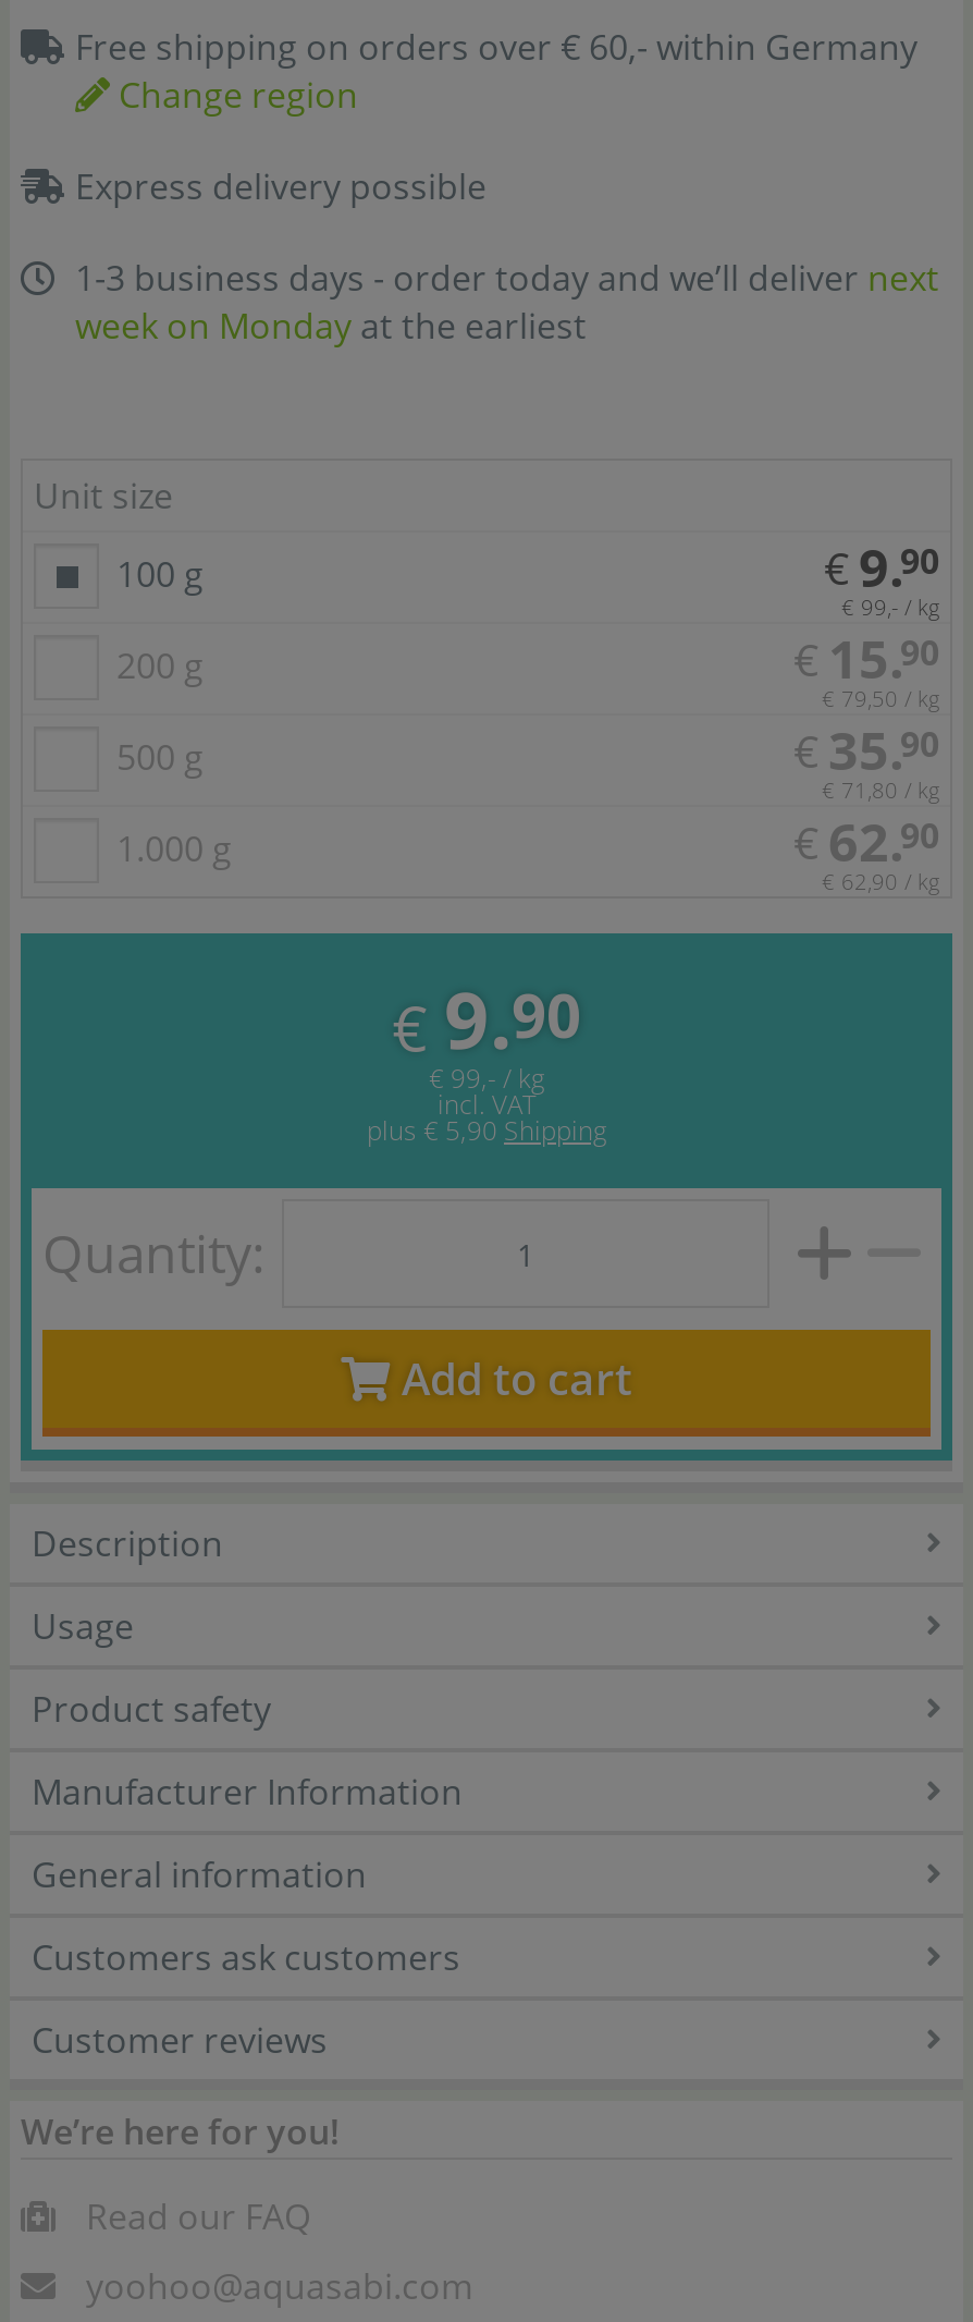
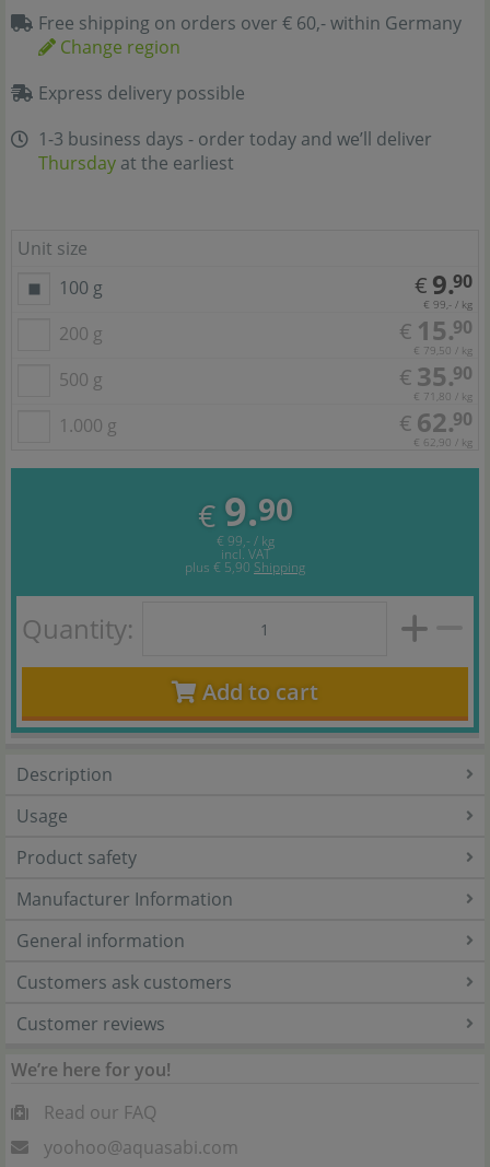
[75,254,939,350] 1-3 business days - order today and we’ll deliver next | week on Monday at the earliest -> [38,127,432,175] 1-3 business days - order today and we’ll deliver | Thursday at the earliest

